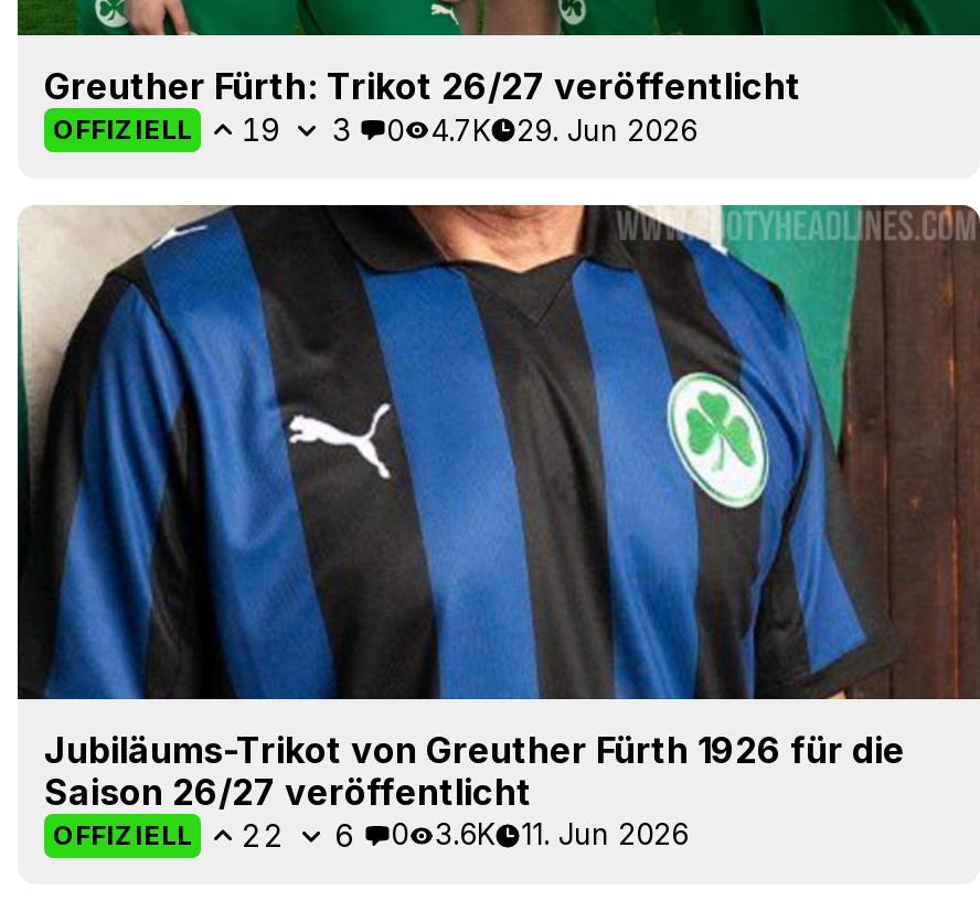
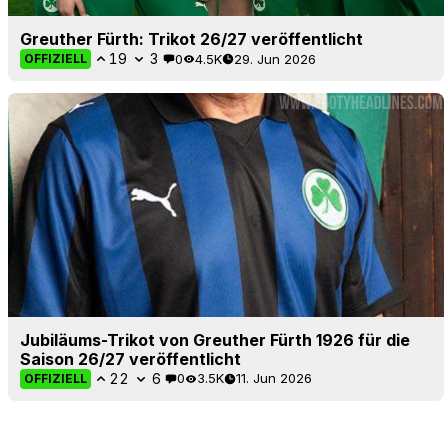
[430,112,490,147] 4.7K -> [195,51,222,67] 4.5K
[435,817,494,852] 3.6K -> [197,370,224,386] 3.5K

